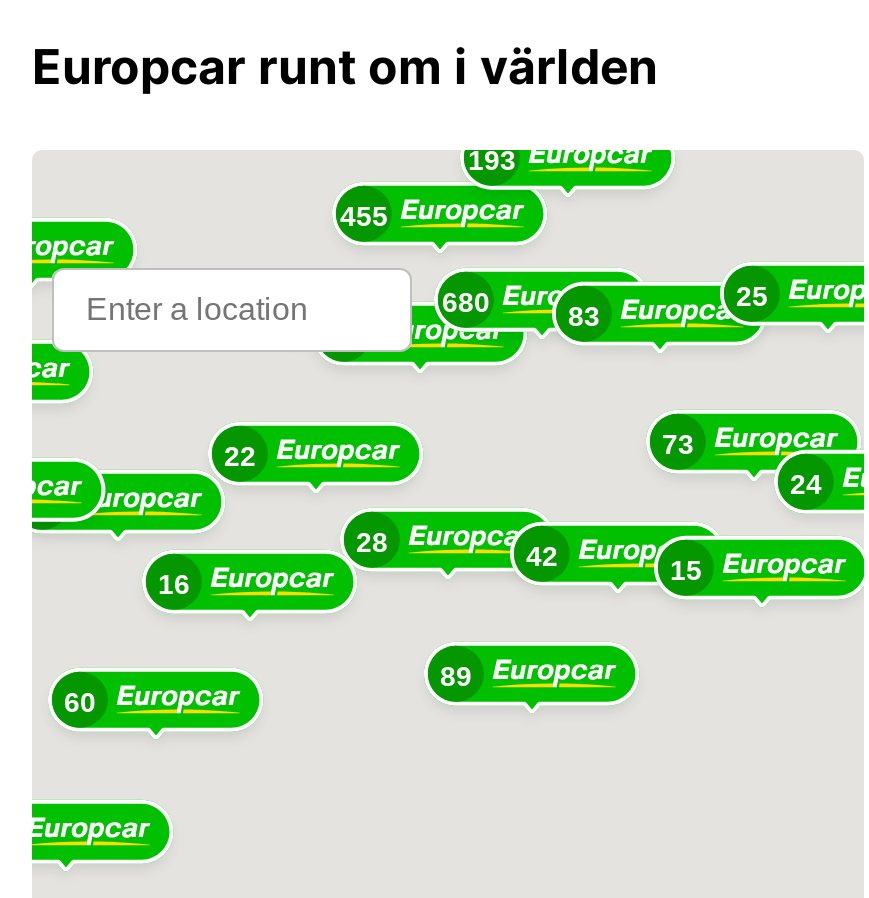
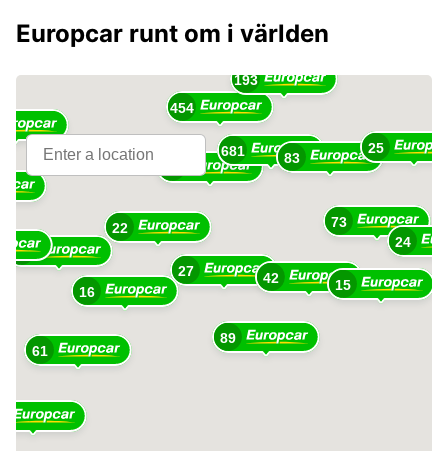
[340,200,388,232] 455 -> [170,100,194,116] 454
[442,286,490,318] 680 -> [221,143,245,159] 681
[356,526,388,558] 28 -> [178,263,194,279] 27
[64,686,96,718] 60 -> [32,343,48,359] 61

